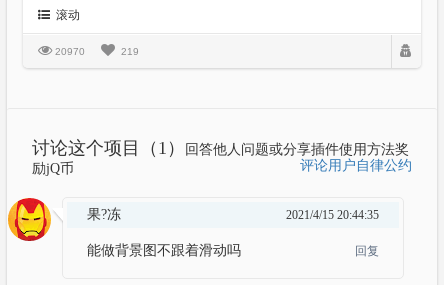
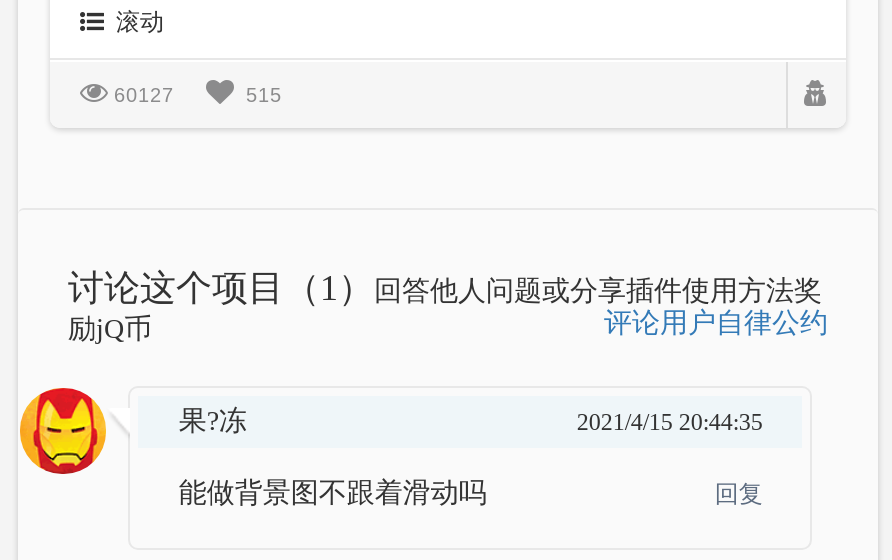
[52,46,85,57] 20970 -> [108,85,174,107] 60127
[115,46,139,57] 219 -> [234,85,282,107] 515

